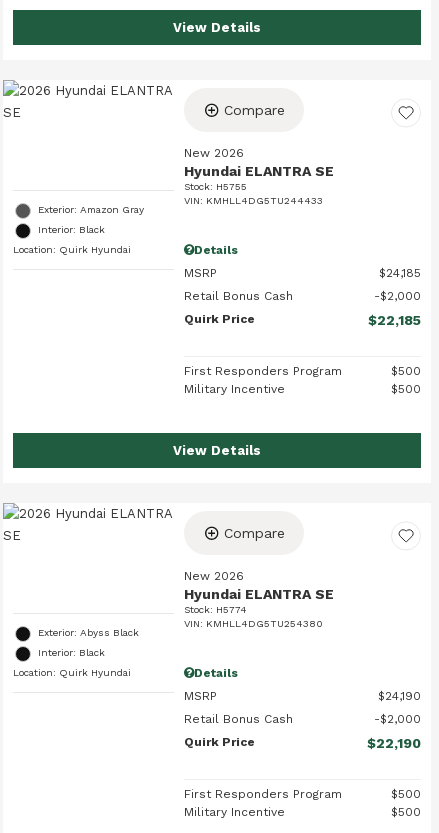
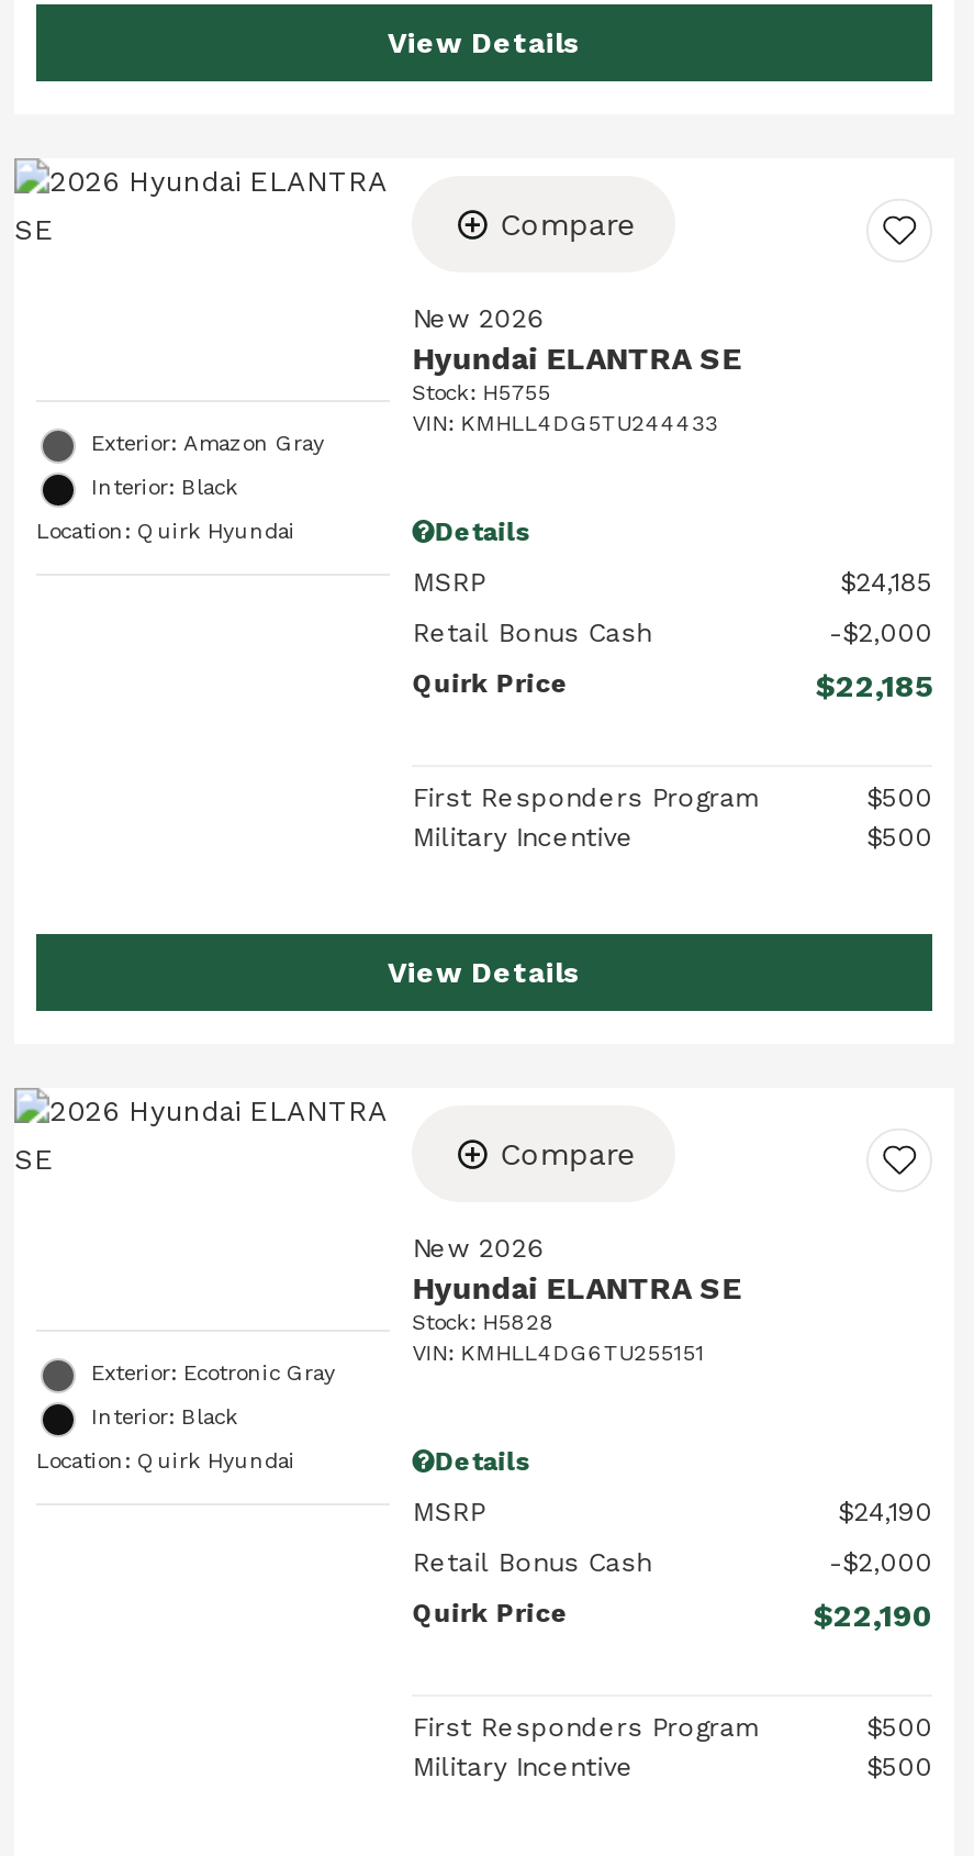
[184,604,247,615] Stock: H5774 -> [412,1310,555,1334] Stock: H5828
[184,618,323,629] VIN: KMHLL4DG5TU254380 -> [412,1341,704,1365] VIN: KMHLL4DG6TU255151
[38,627,139,638] Exterior: Abyss Black -> [91,1360,335,1385] Exterior: Ecotronic Gray

